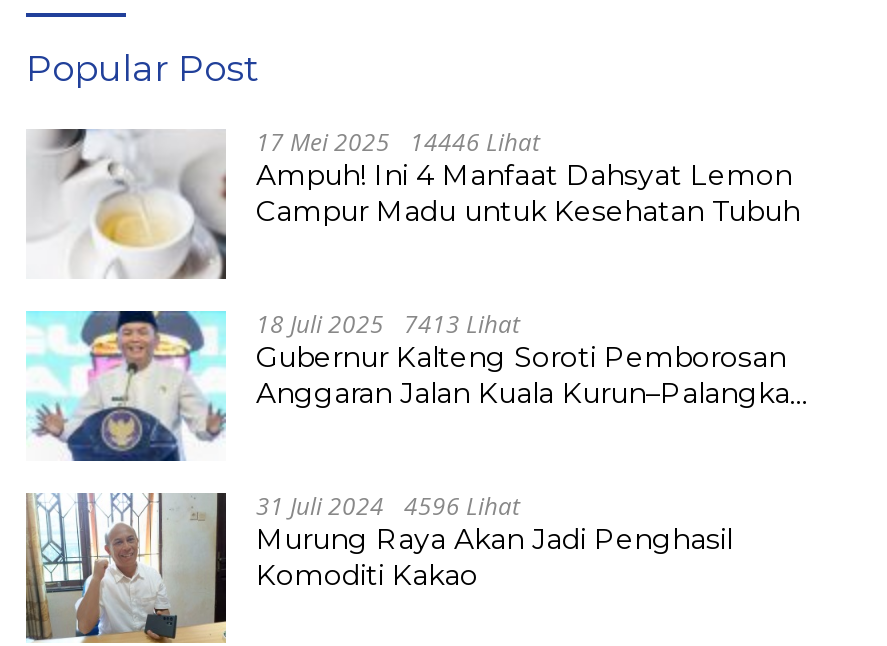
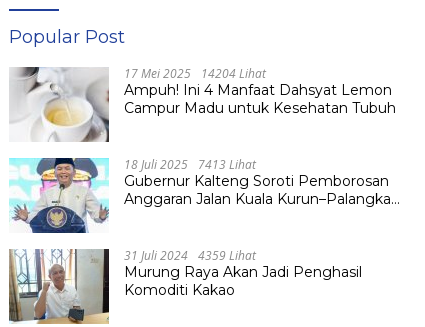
[256,125,540,159] 17 Mei 2025 14446 Lihat -> [124,65,266,82] 17 Mei 2025 14204 Lihat
[256,489,520,523] 31 Juli 2024 4596 Lihat -> [124,247,256,264] 31 Juli 2024 4359 Lihat

